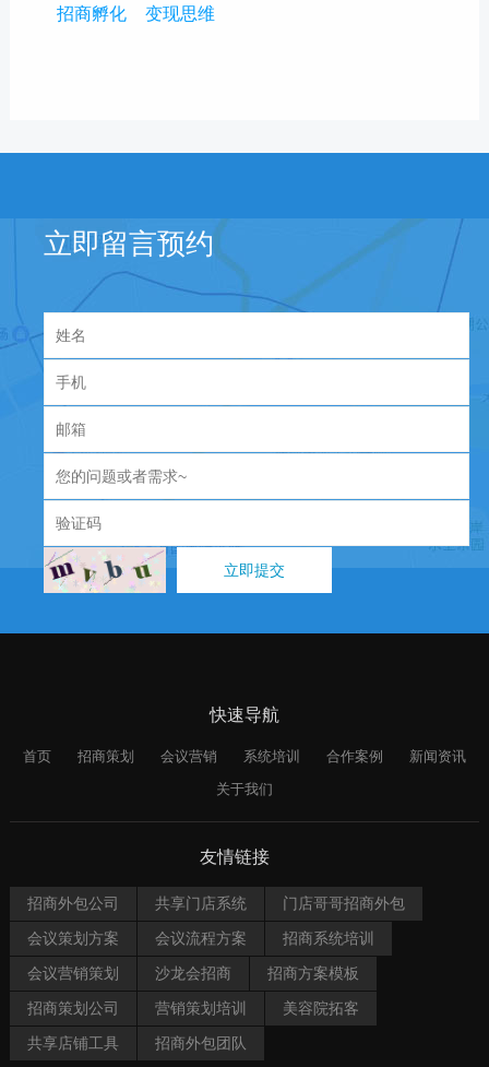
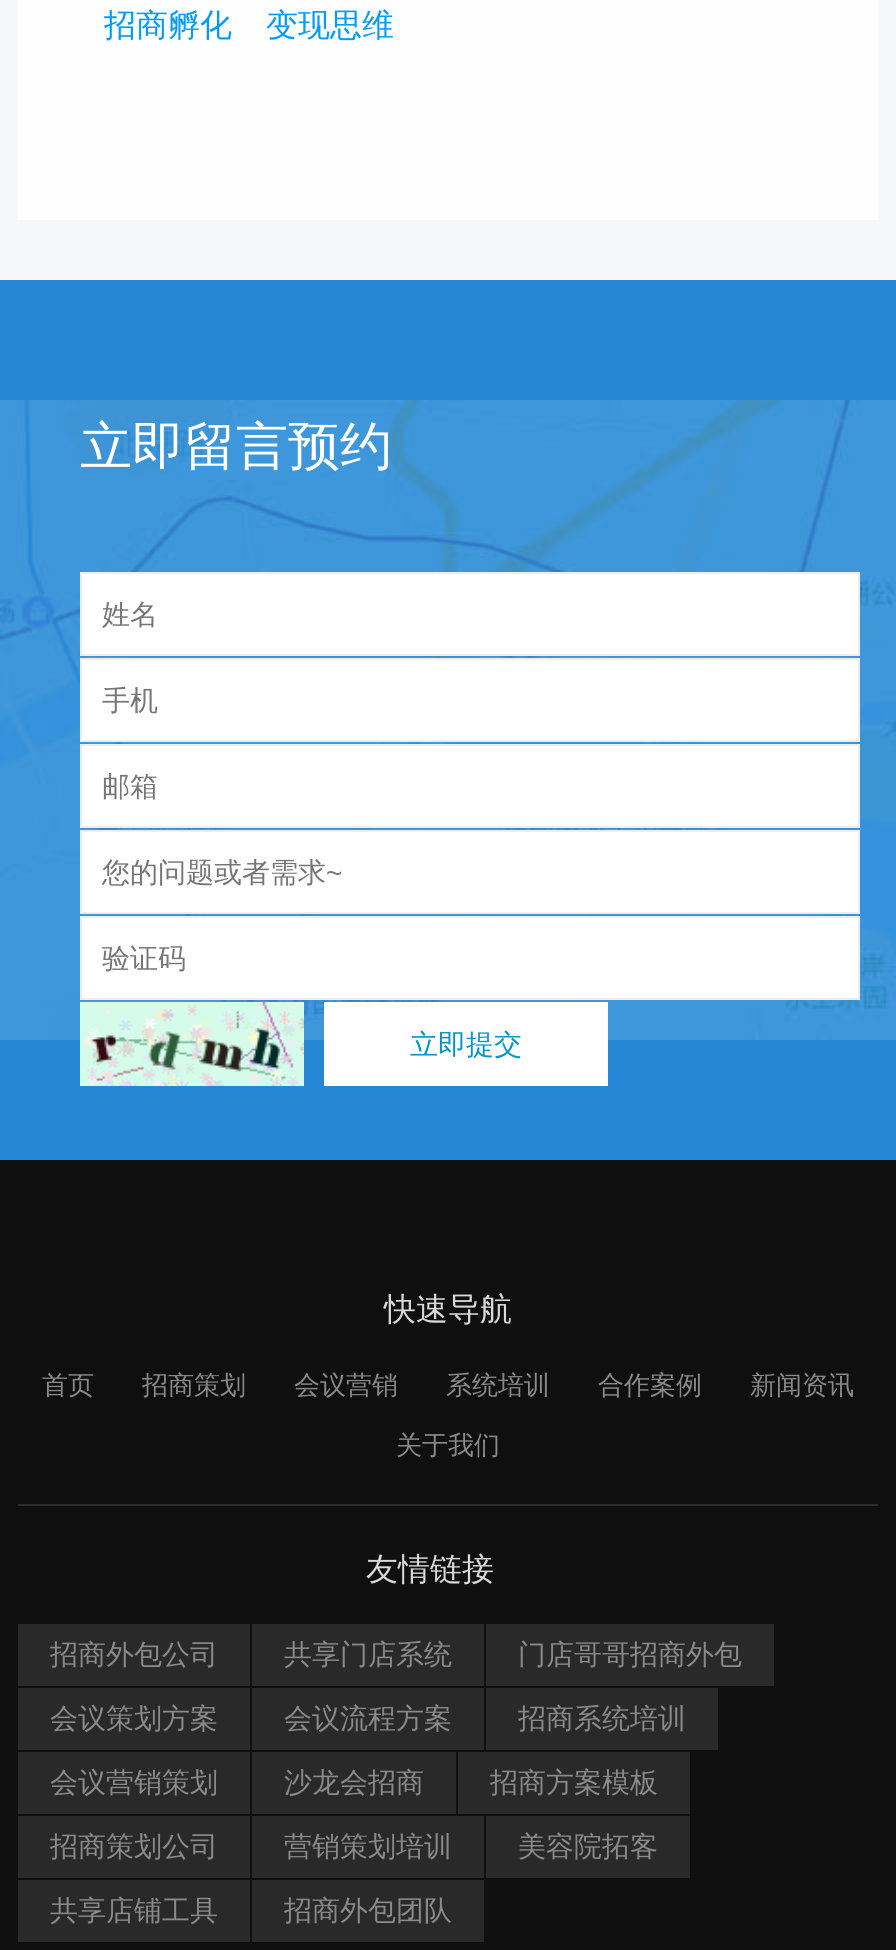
[45,548,165,590] [image] -> [82,1004,302,1080] [image]

